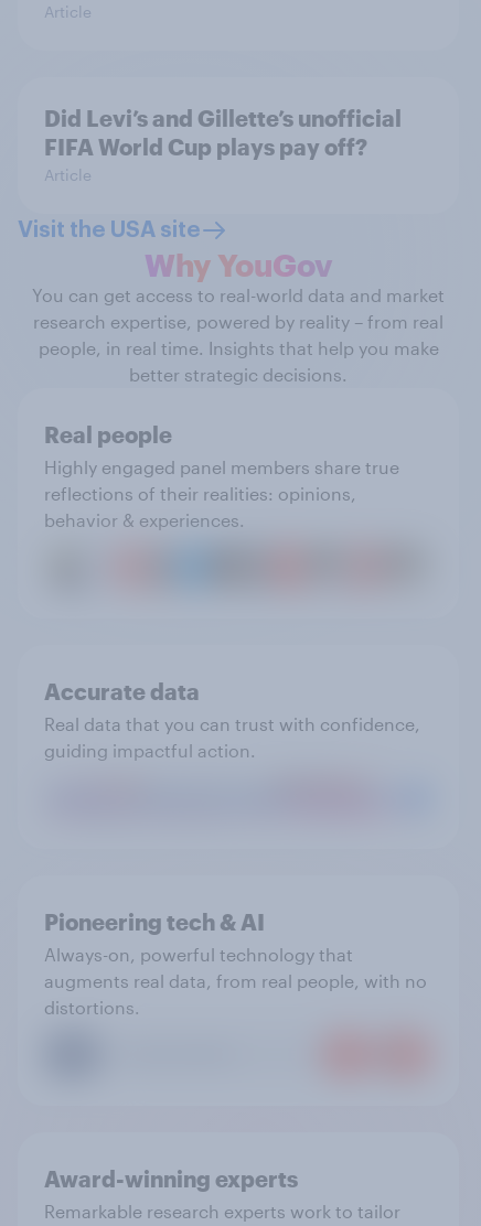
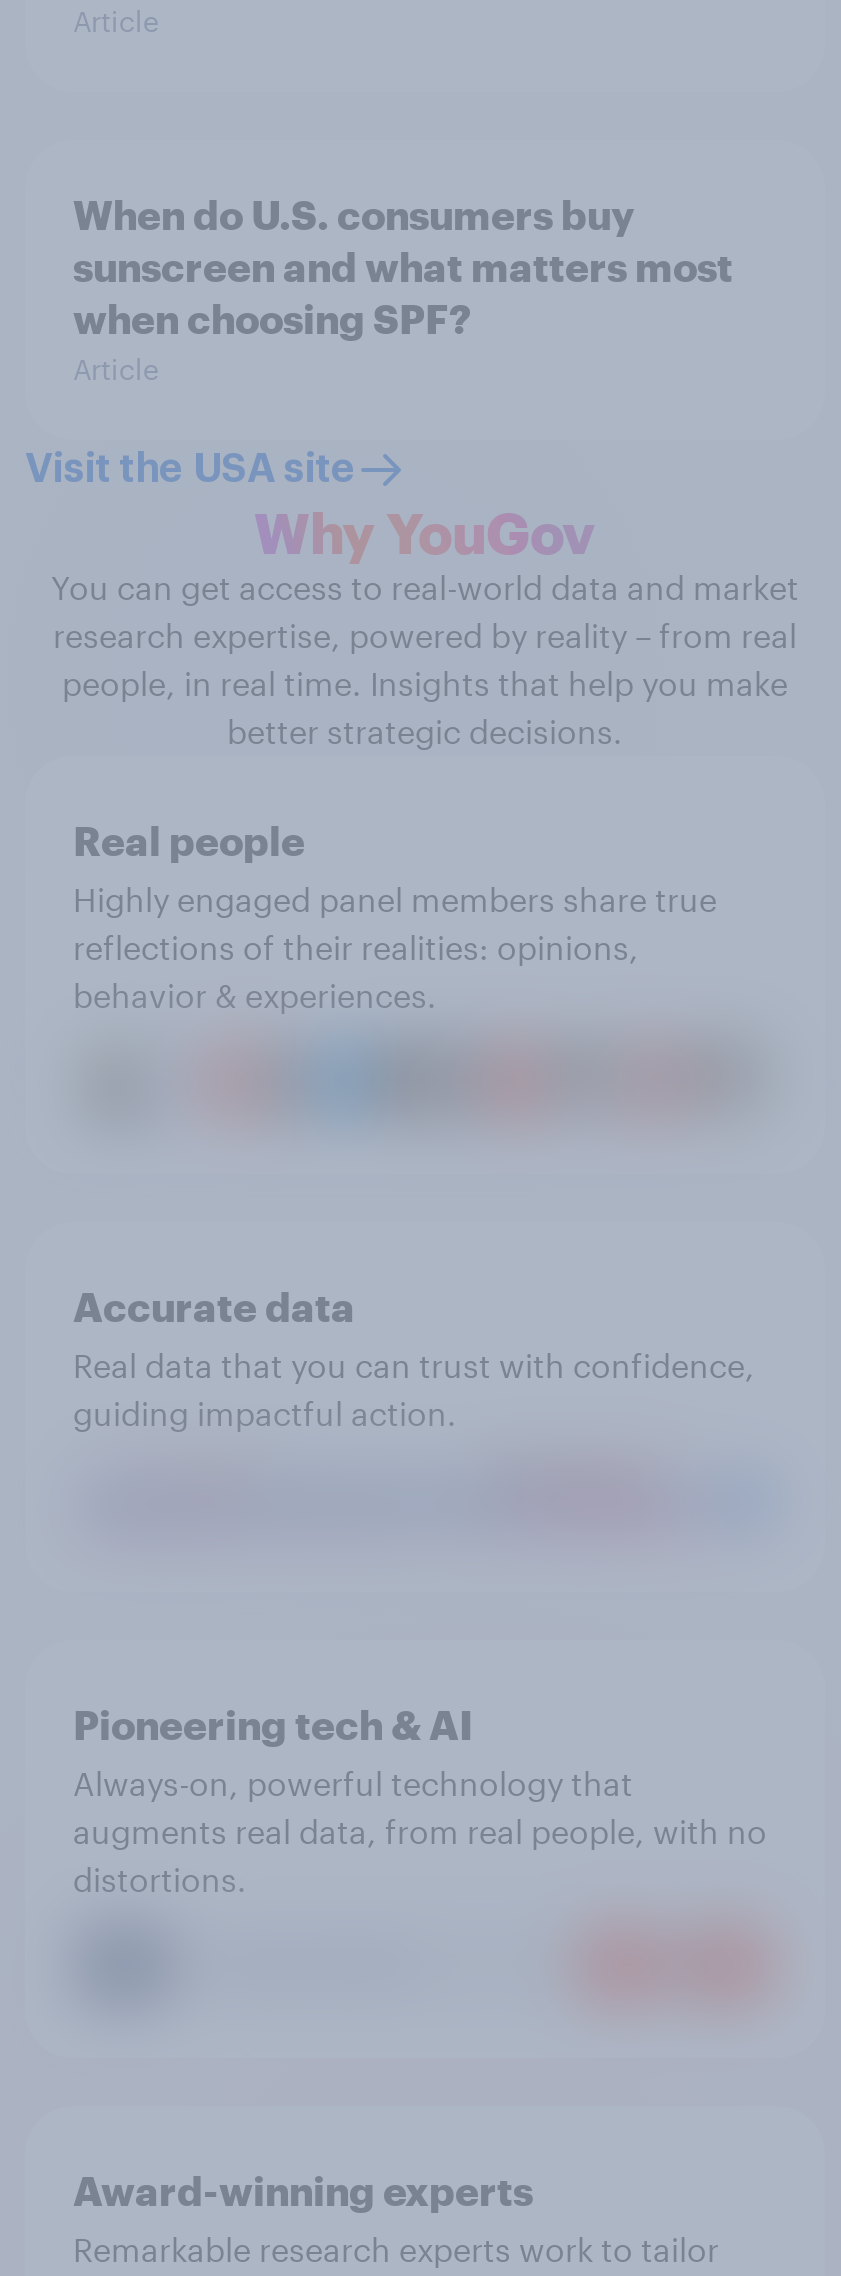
[44,105,402,160] Did Levi’s and Gillette’s unofficial | FIFA World Cup plays pay off? -> [73,190,733,342] When do U.S. consumers buy | sunscreen and what matters most | when choosing SPF?

